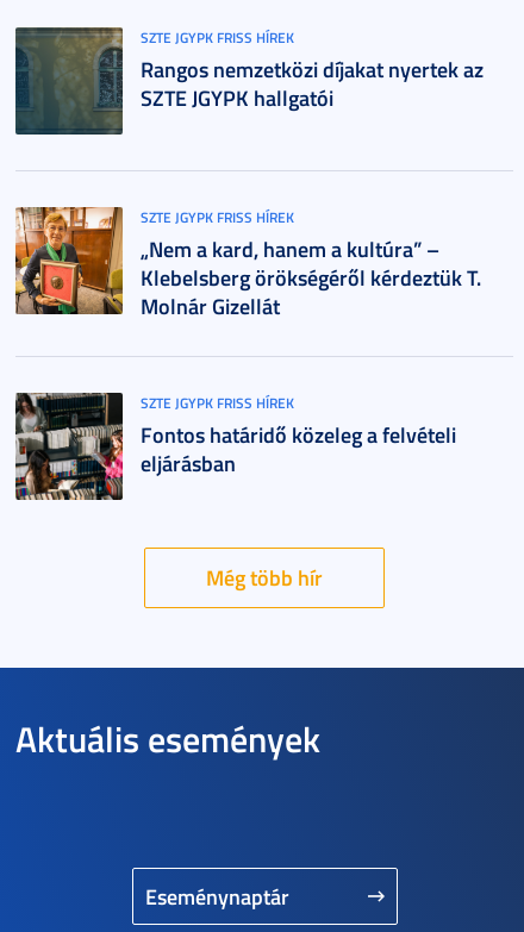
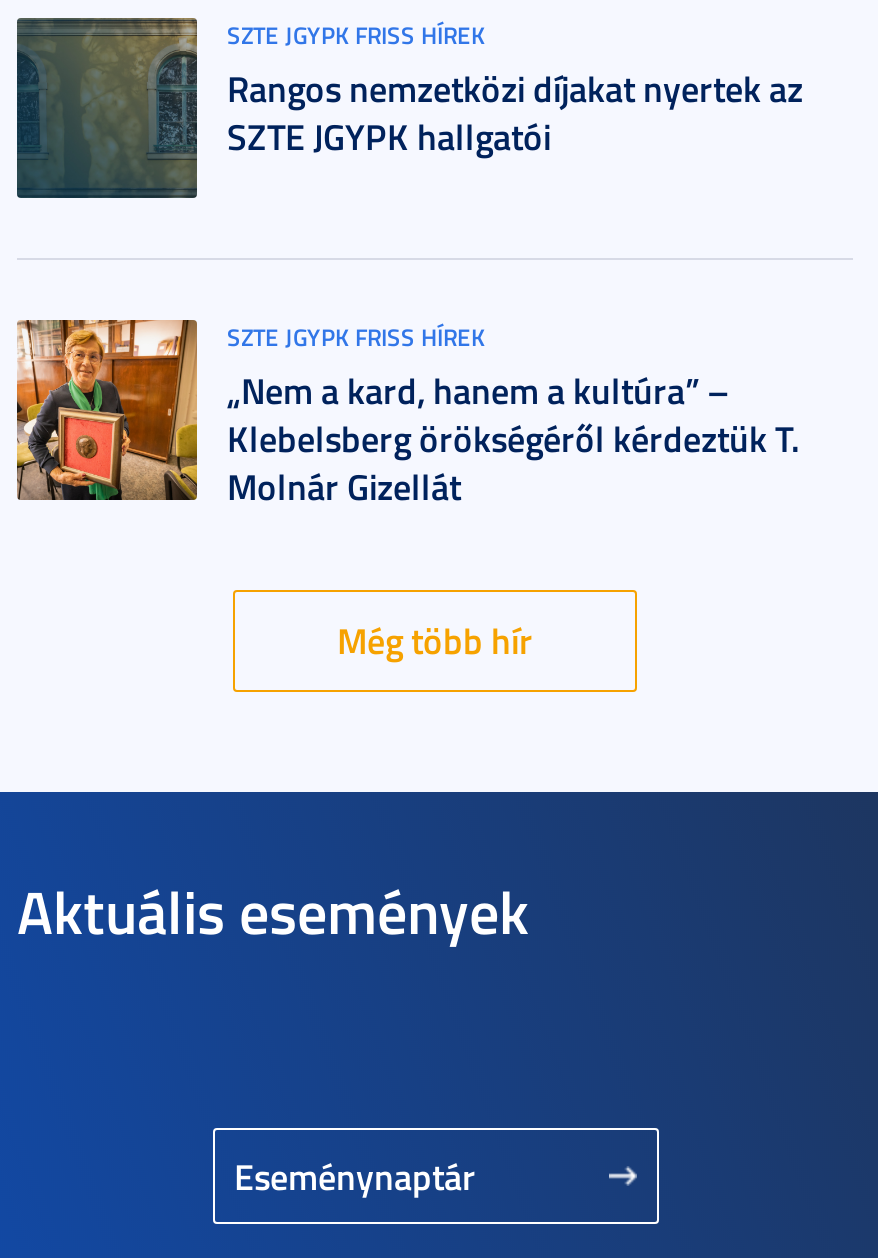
[14,392,456,501] [image] | SZTE JGYPK FRISS HÍREK | Fontos határidő közeleg a felvételi | eljárásban -> none

